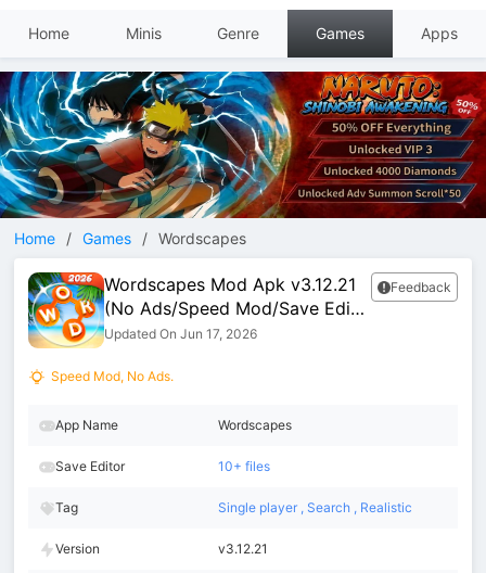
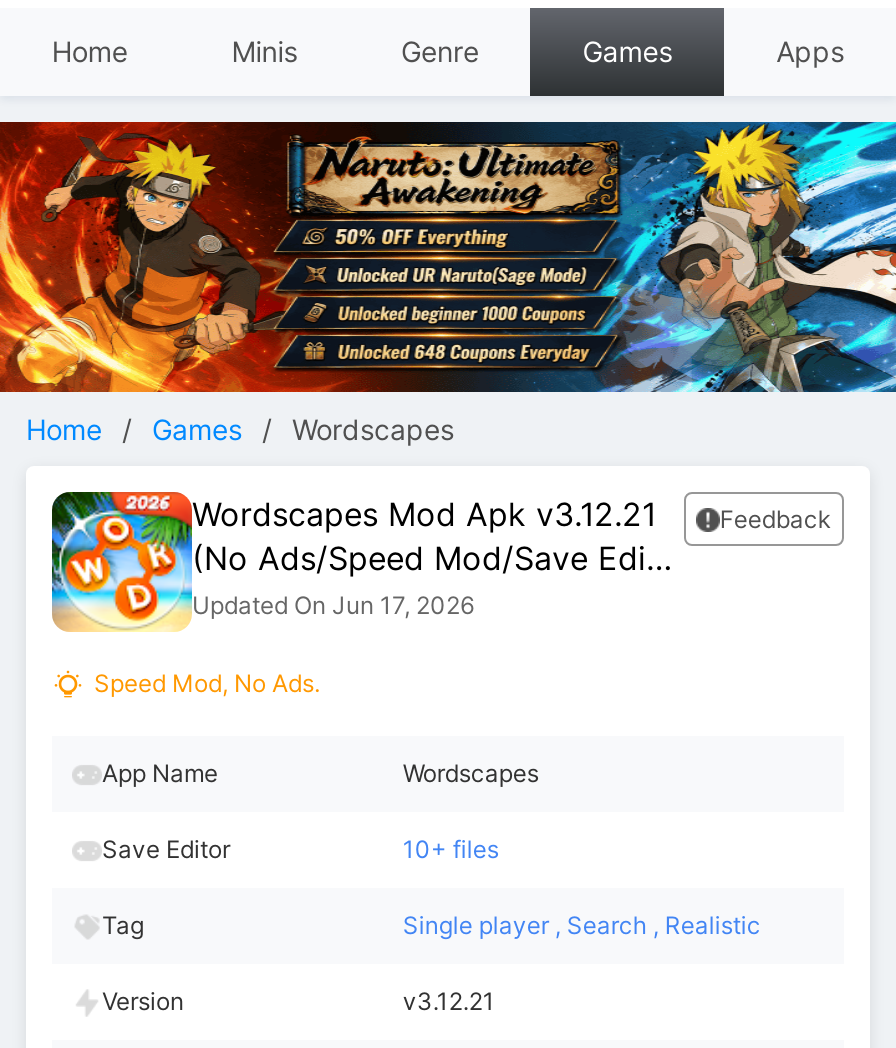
[3,71,483,219] [image] -> [6,120,890,394] [image]

